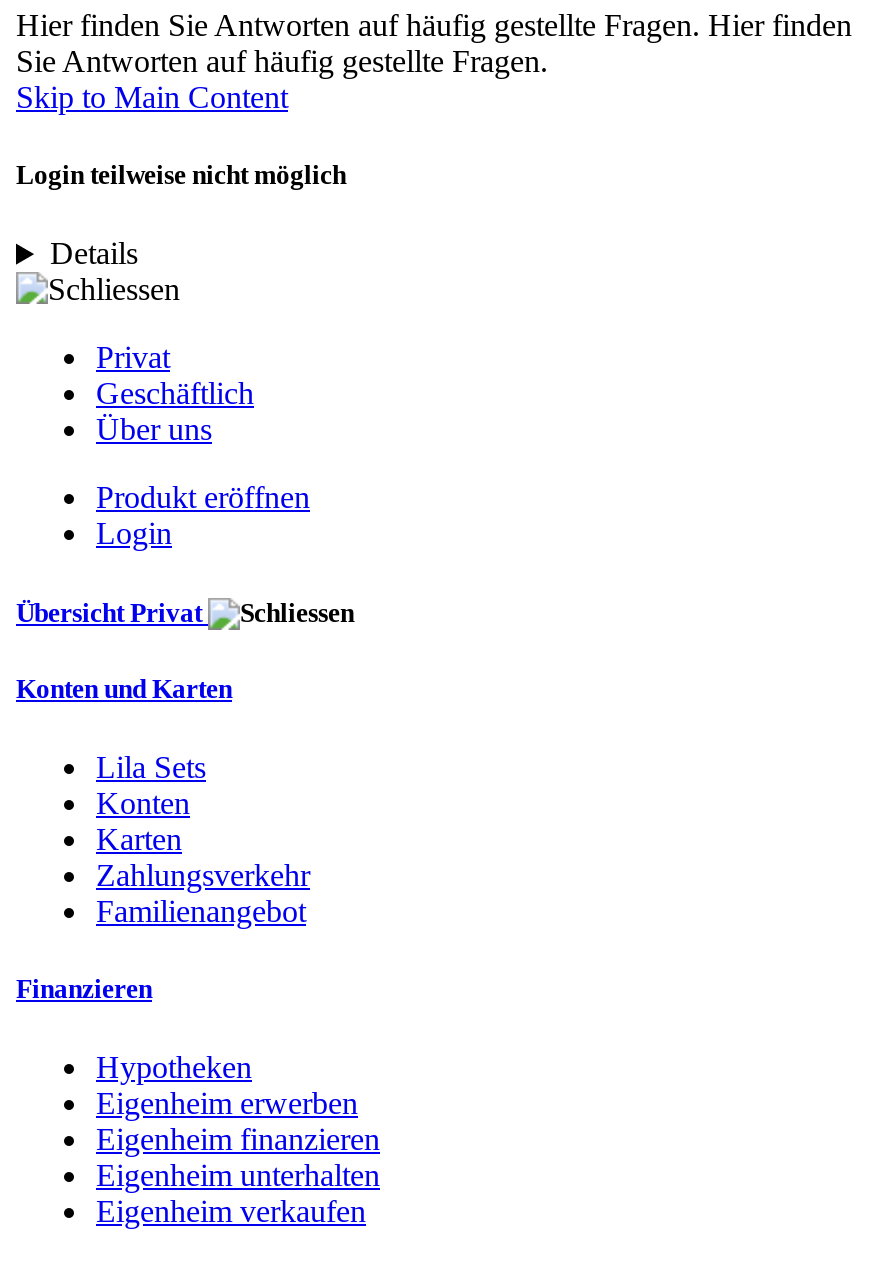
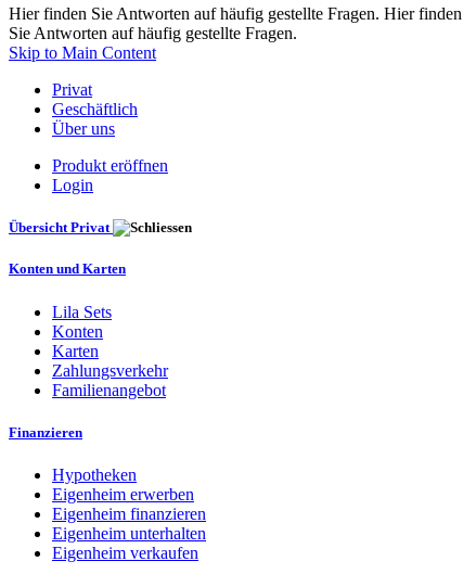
[16,160,346,271] Login teilweise nicht möglich | Details -> none

